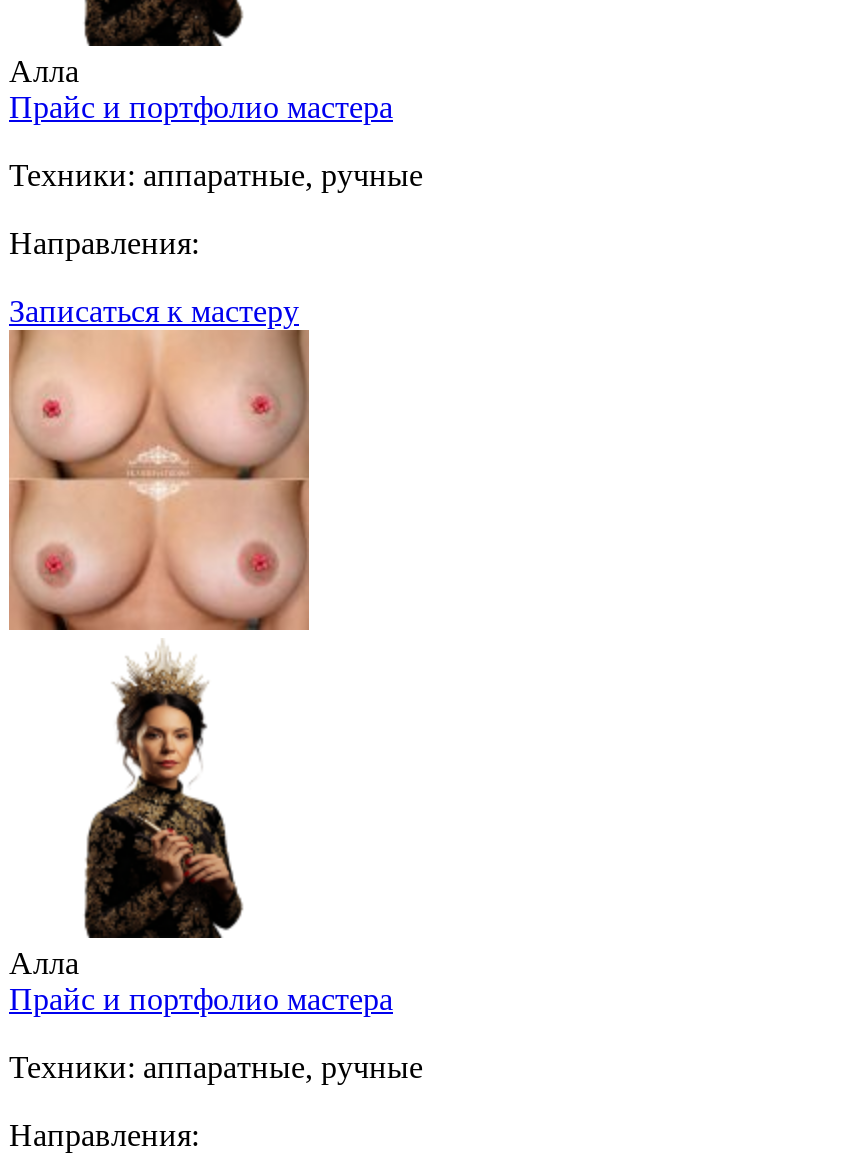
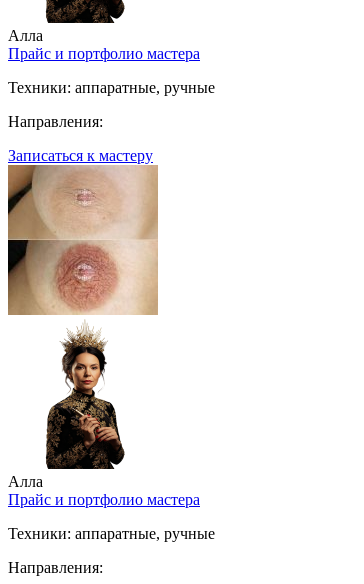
[9,332,307,632] [image] -> [7,166,158,315] [image]

